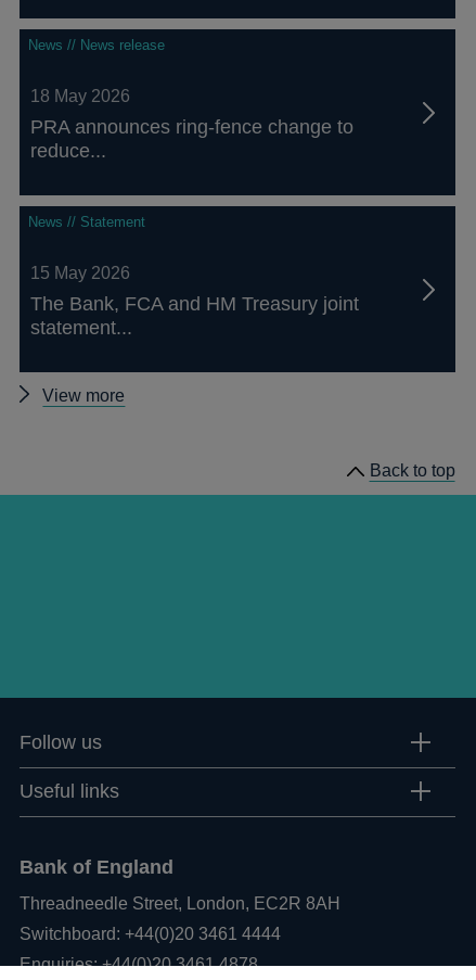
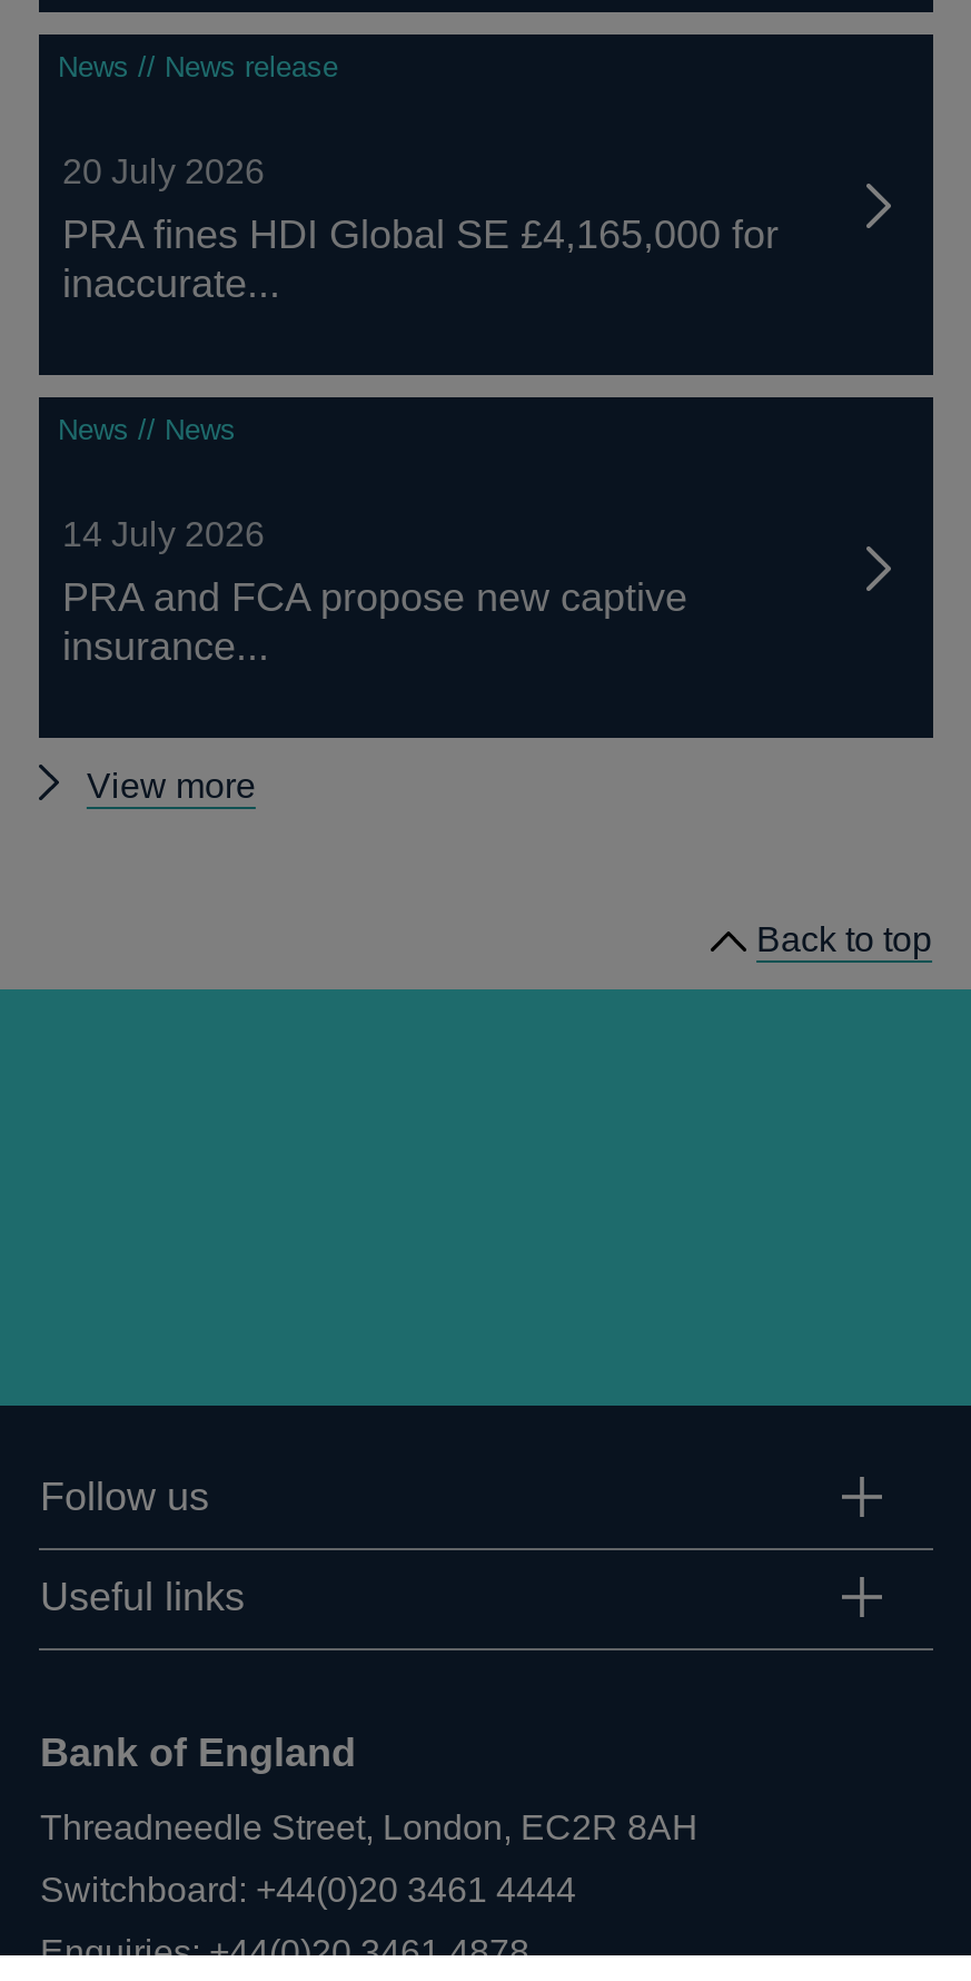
[31,87,131,105] 18 May 2026 -> [62,152,264,190] 20 July 2026
[31,116,354,162] PRA announces ring-fence change to | reduce... -> [62,213,778,306] PRA fines HDI Global SE £4,165,000 for | inaccurate...
[29,214,146,230] News // Statement -> [58,413,236,446] News // News
[31,264,131,282] 15 May 2026 -> [62,515,264,553] 14 July 2026
[31,293,359,339] The Bank, FCA and HM Treasury joint | statement... -> [62,575,687,669] PRA and FCA propose new captive | insurance...

